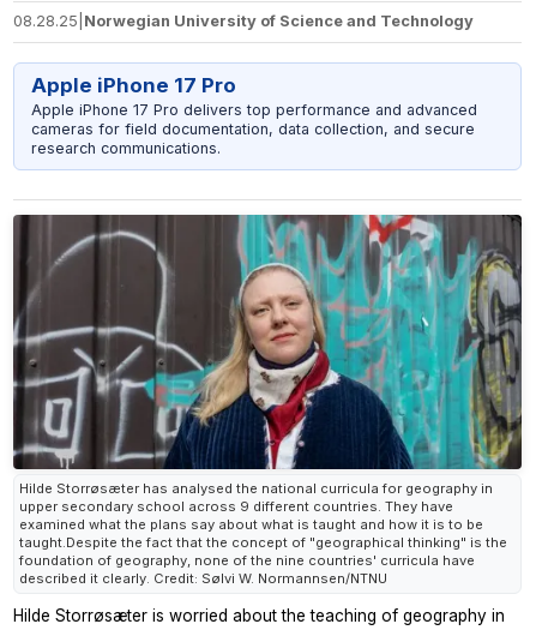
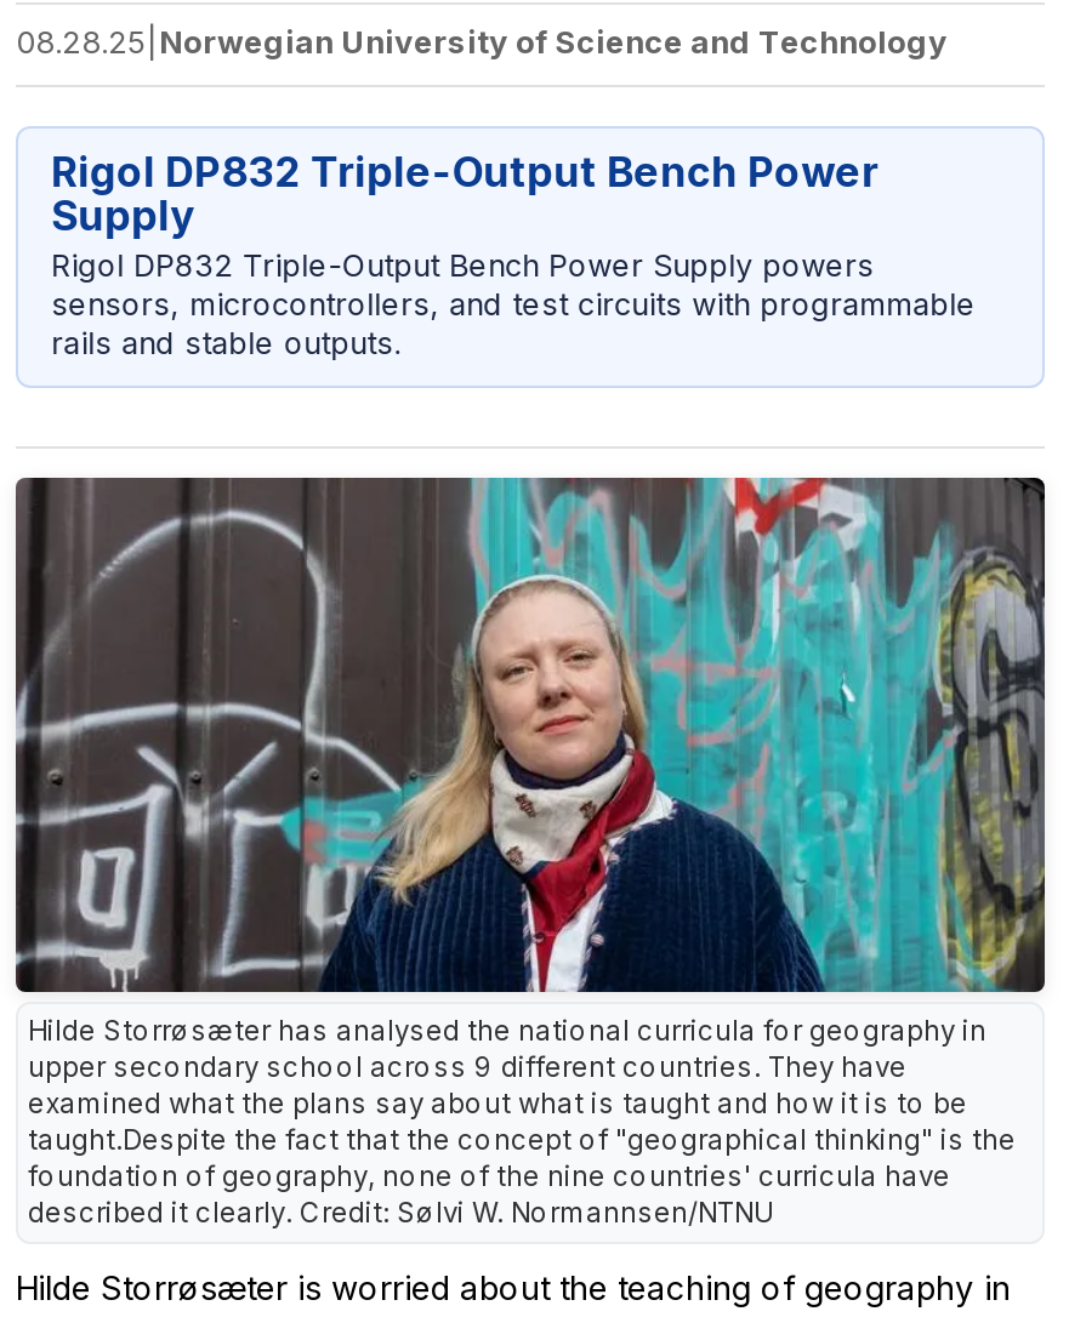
[31,74,477,157] Apple iPhone 17 Pro | Apple iPhone 17 Pro delivers top performance and advanced | cameras for field documentation, data collection, and secure | research communications. -> [51,149,976,361] Rigol DP832 Triple-Output Bench Power | Supply | Rigol DP832 Triple-Output Bench Power Supply powers | sensors, microcontrollers, and test circuits with programmable | rails and stable outputs.

